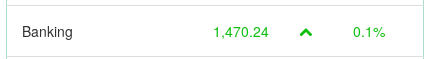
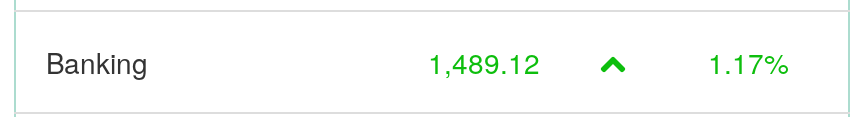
[213,21,269,41] 1,470.24 -> [428,41,540,81] 1,489.12
[353,21,385,41] 0.1% -> [708,41,788,81] 1.17%

